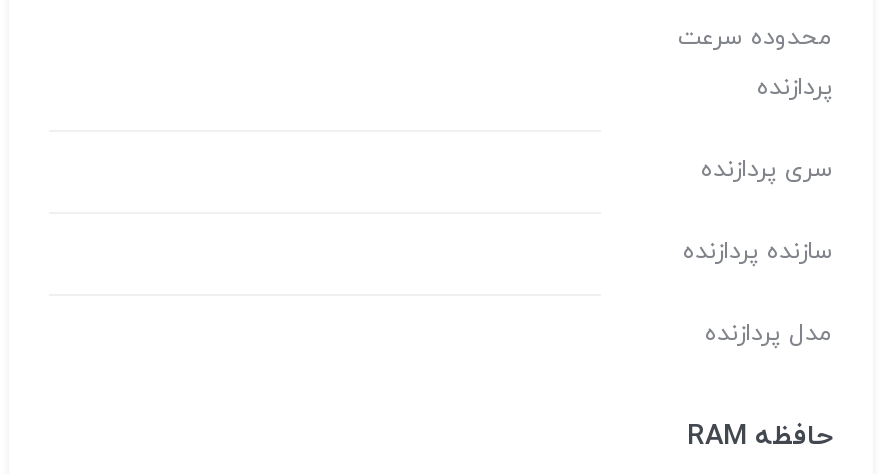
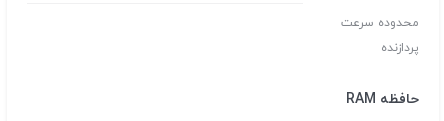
[683,154,833,350] سری پردازنده | سازنده پردازنده | مدل پردازنده -> none

